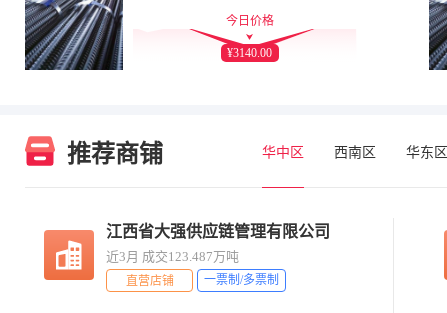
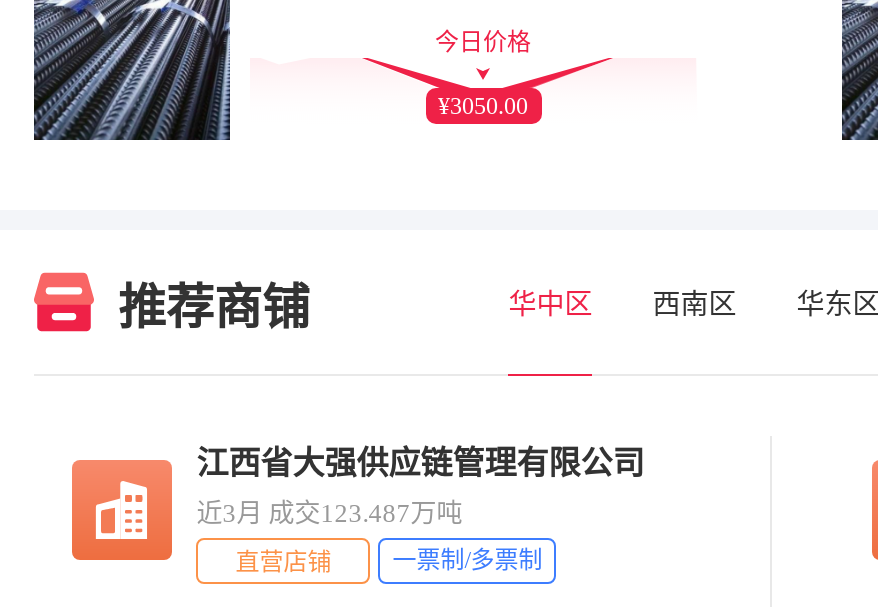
[227,46,272,60] ¥3140.00 -> [438,92,528,120] ¥3050.00

